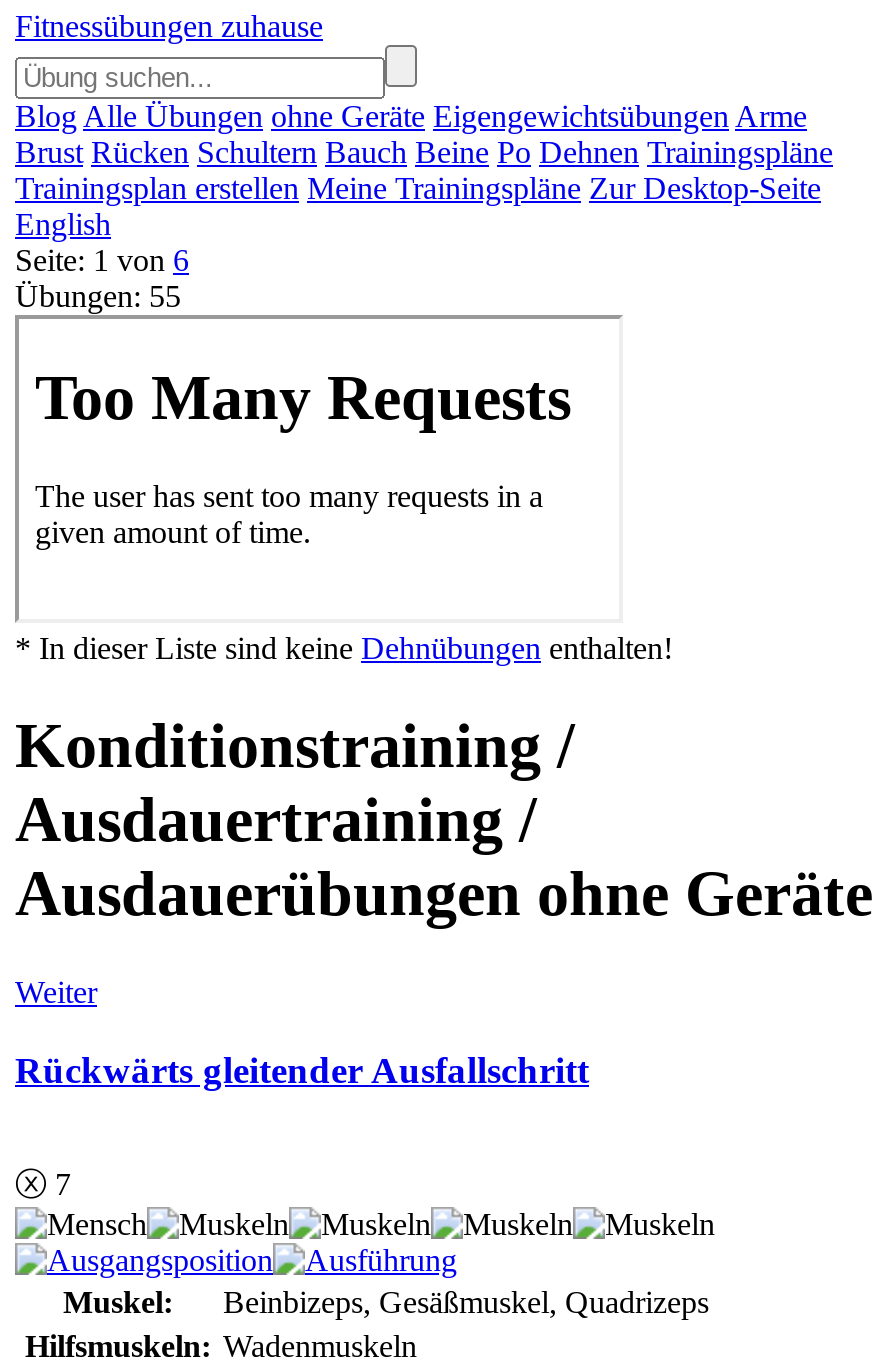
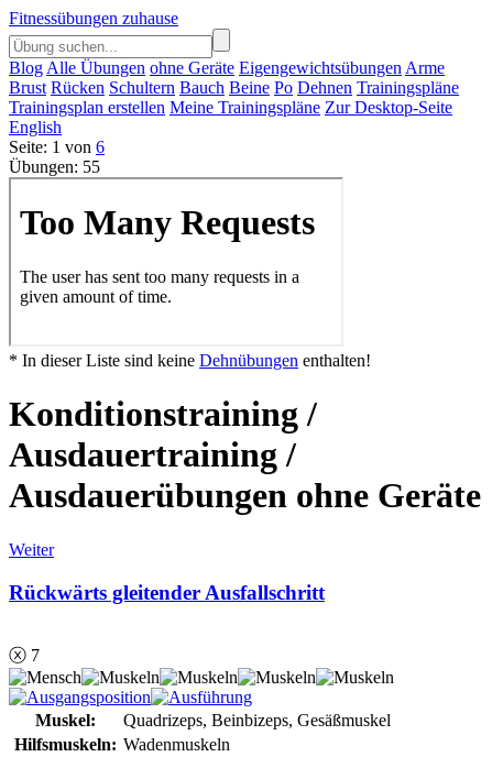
[223,1286,709,1320] Beinbizeps, Gesäßmuskel, Quadrizeps -> [123,711,391,730] Quadrizeps, Beinbizeps, Gesäßmuskel

